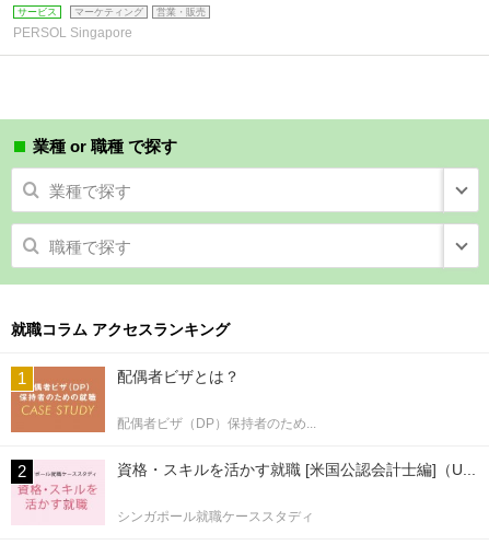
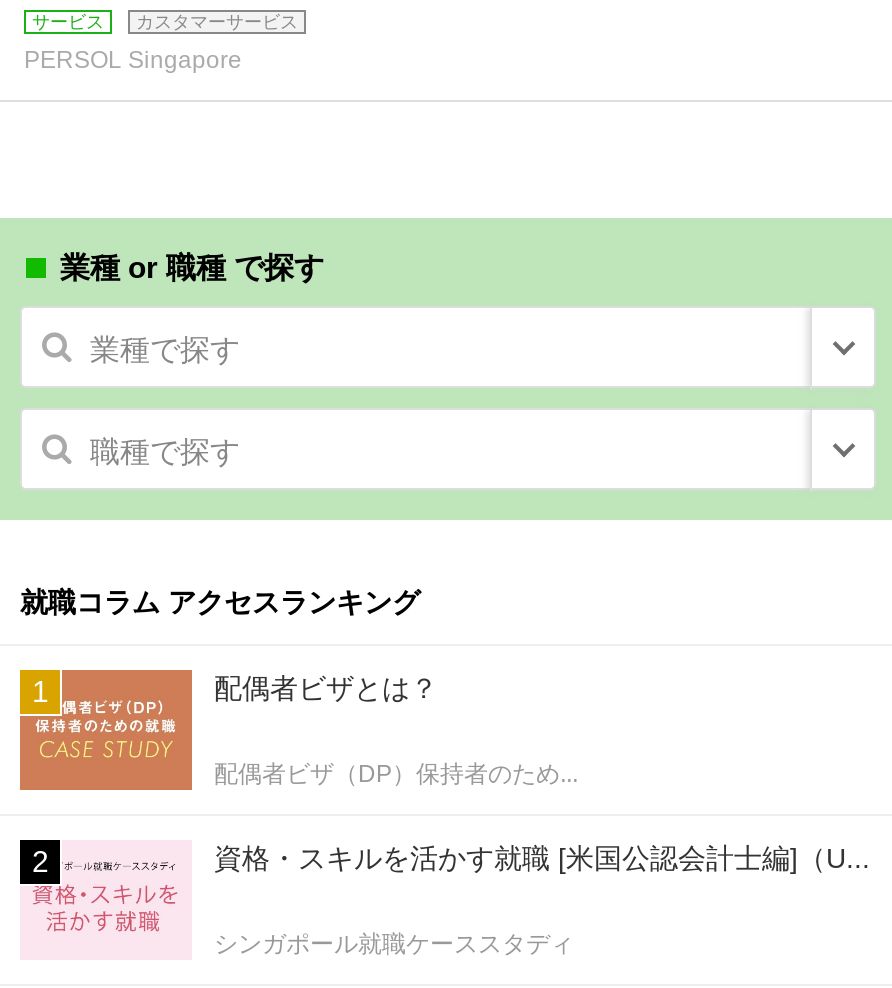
[74,7,206,18] マーケティング | 営業・販売 -> [136,12,298,32] カスタマーサービス

